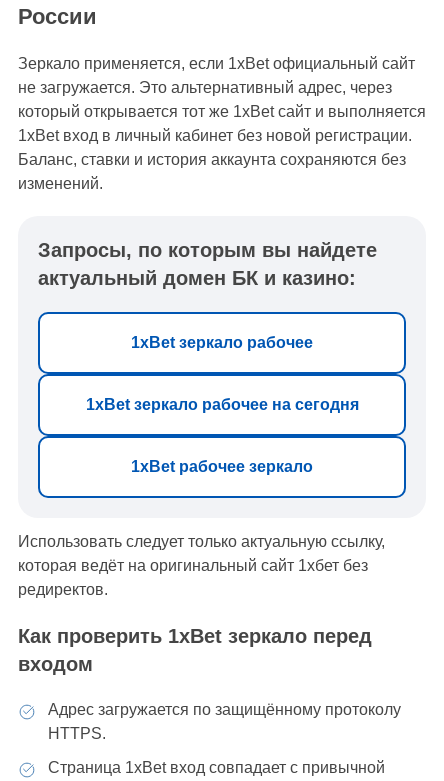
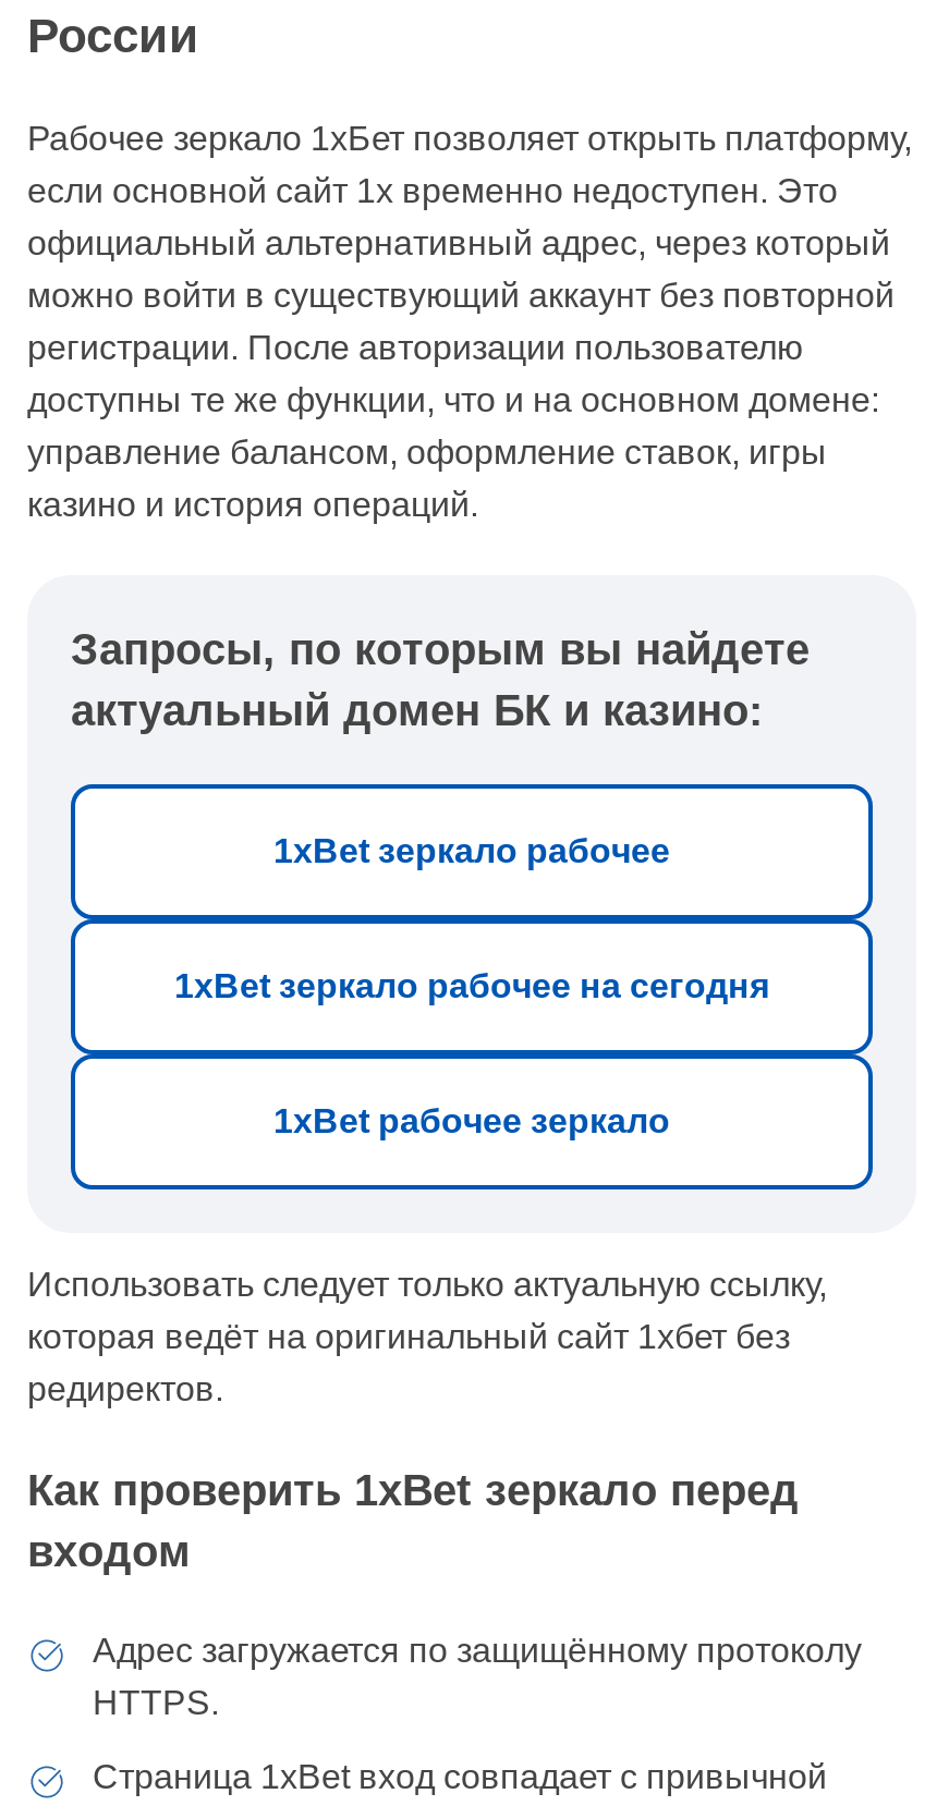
[18,55,426,192] Зеркало применяется, если 1xBet официальный сайт | не загружается. Это альтернативный адрес, через | который открывается тот же 1xBet сайт и выполняется | 1xBet вход в личный кабинет без новой регистрации. | Баланс, ставки и история аккаунта сохраняются без | изменений. -> [27,120,912,523] Рабочее зеркало 1хБет позволяет открыть платформу, | если основной сайт 1х временно недоступен. Это | официальный альтернативный адрес, через который | можно войти в существующий аккаунт без повторной | регистрации. После авторизации пользователю | доступны те же функции, что и на основном домене: | управление балансом, оформление ставок, игры | казино и история операций.

